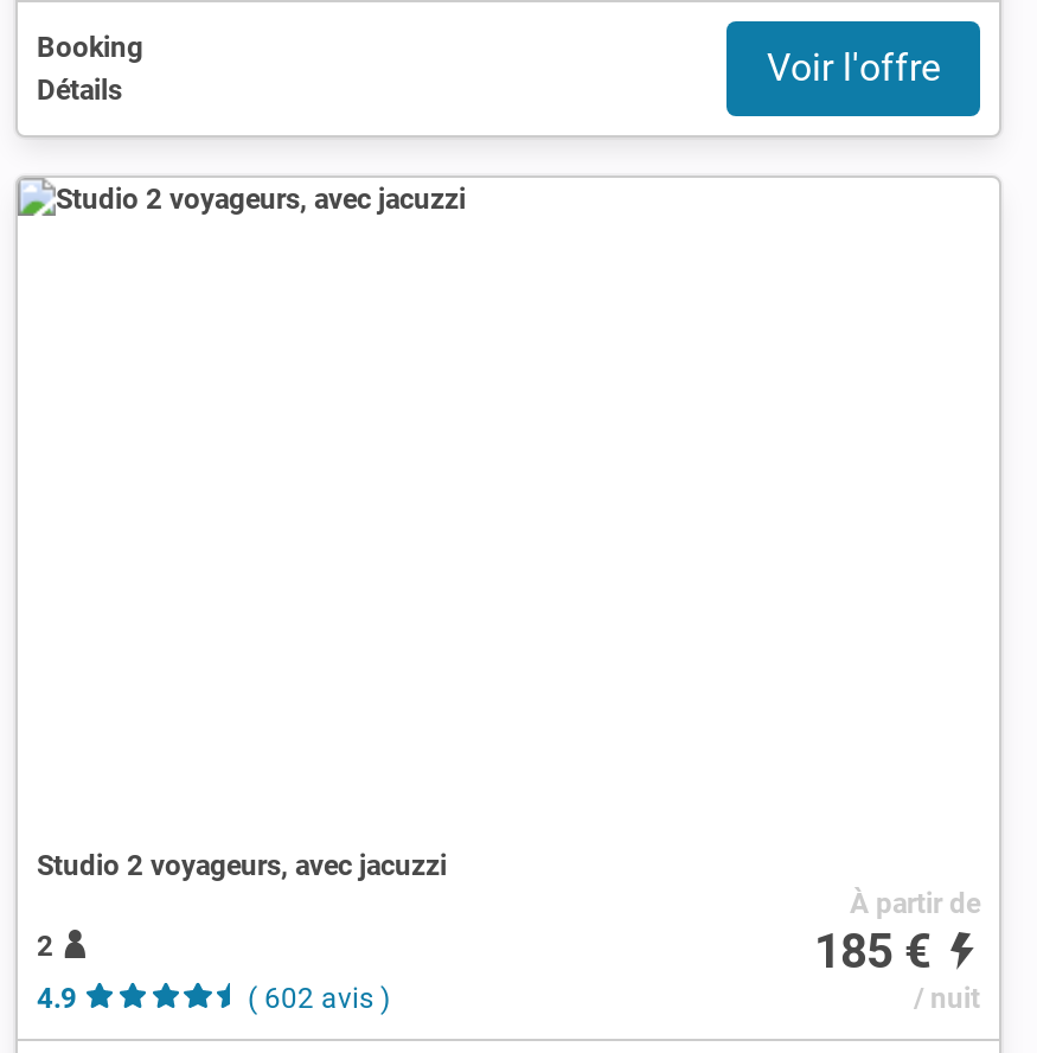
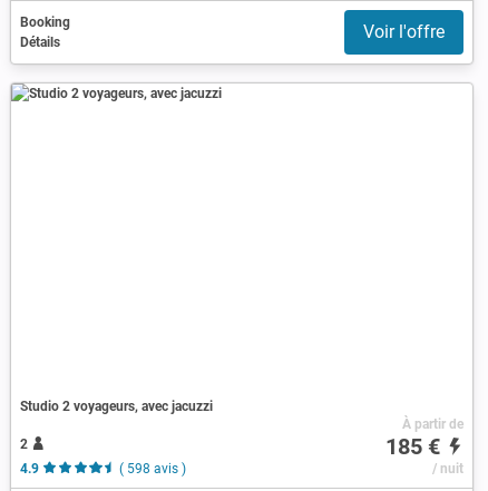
[248,982,390,1015] ( 602 avis ) -> [119,461,186,476] ( 598 avis )

